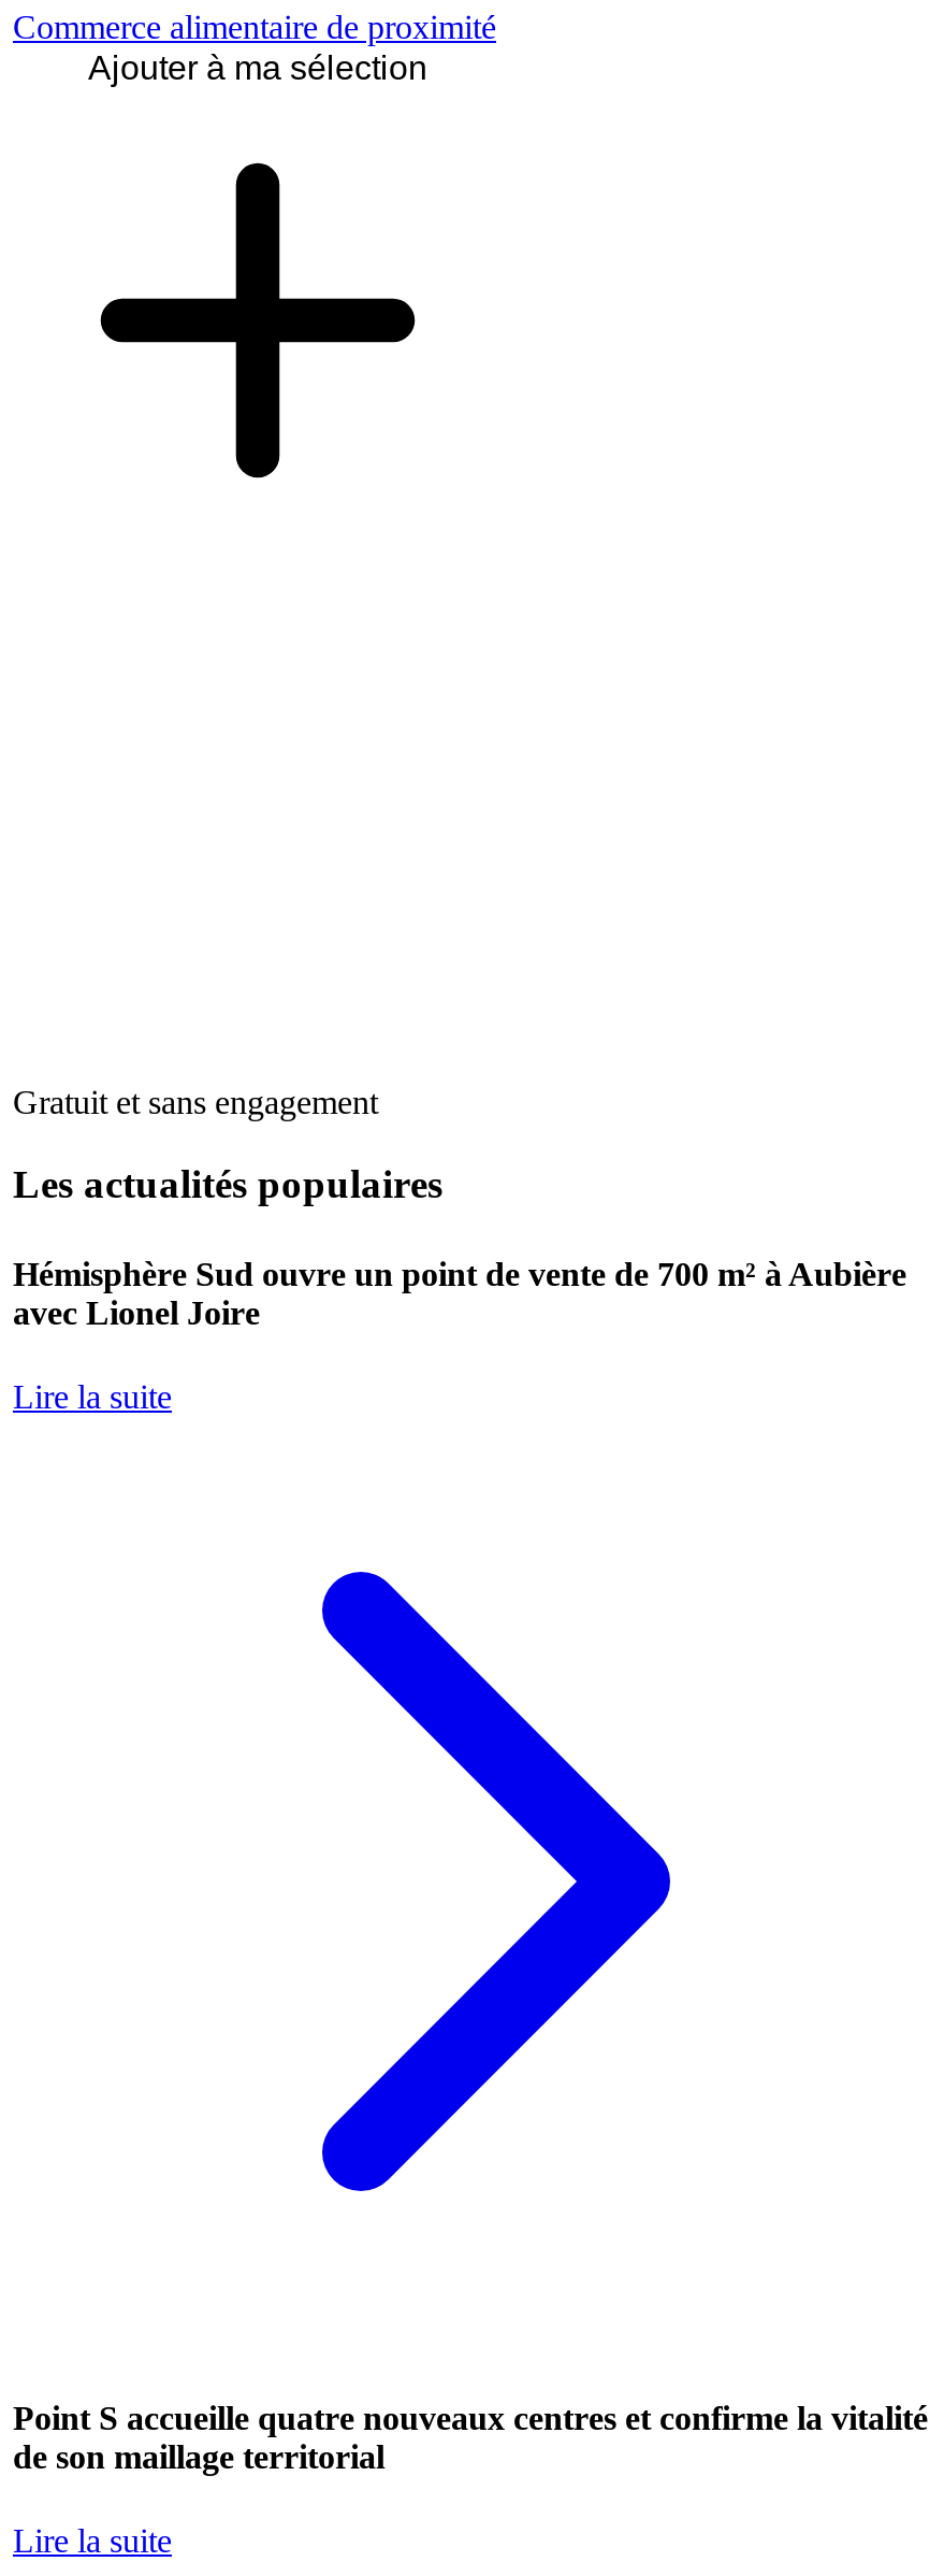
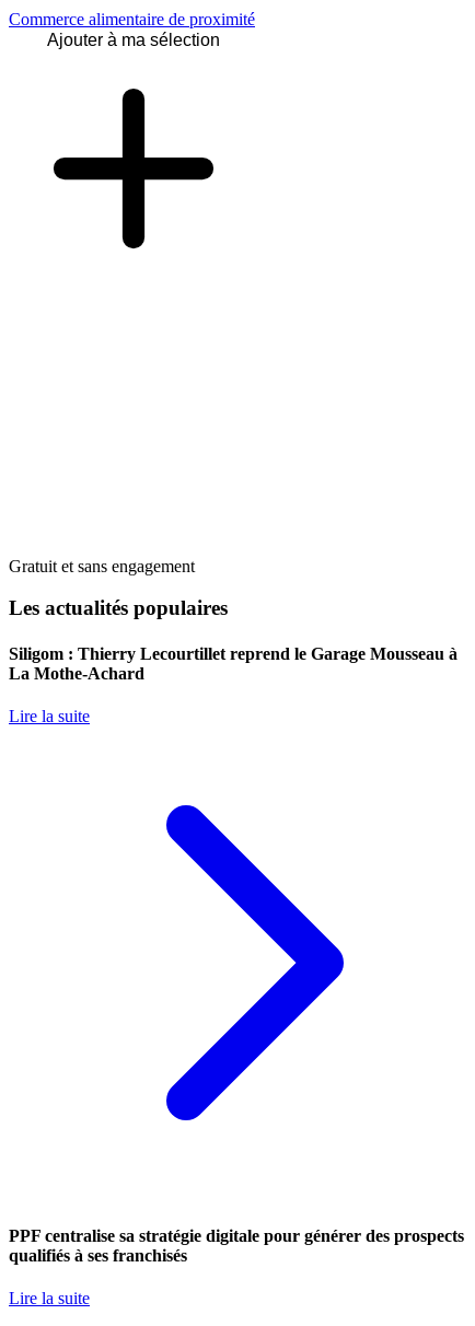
[13,1255,906,1330] Hémisphère Sud ouvre un point de vente de 700 m² à Aubière | avec Lionel Joire -> [9,644,457,682] Siligom : Thierry Lecourtillet reprend le Garage Mousseau à | La Mothe-Achard
[13,2400,928,2475] Point S accueille quatre nouveaux centres et confirme la vitalité | de son maillage territorial -> [9,1227,464,1265] PPF centralise sa stratégie digitale pour générer des prospects | qualifiés à ses franchisés

